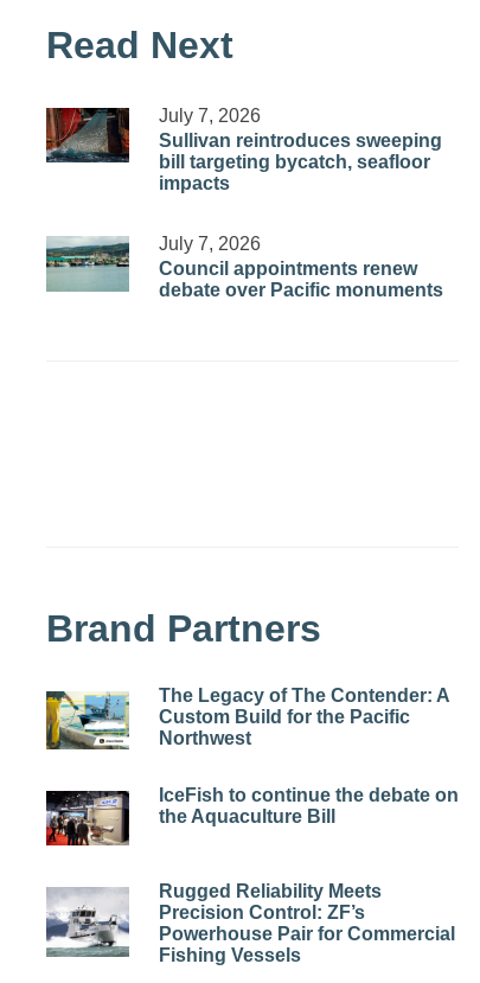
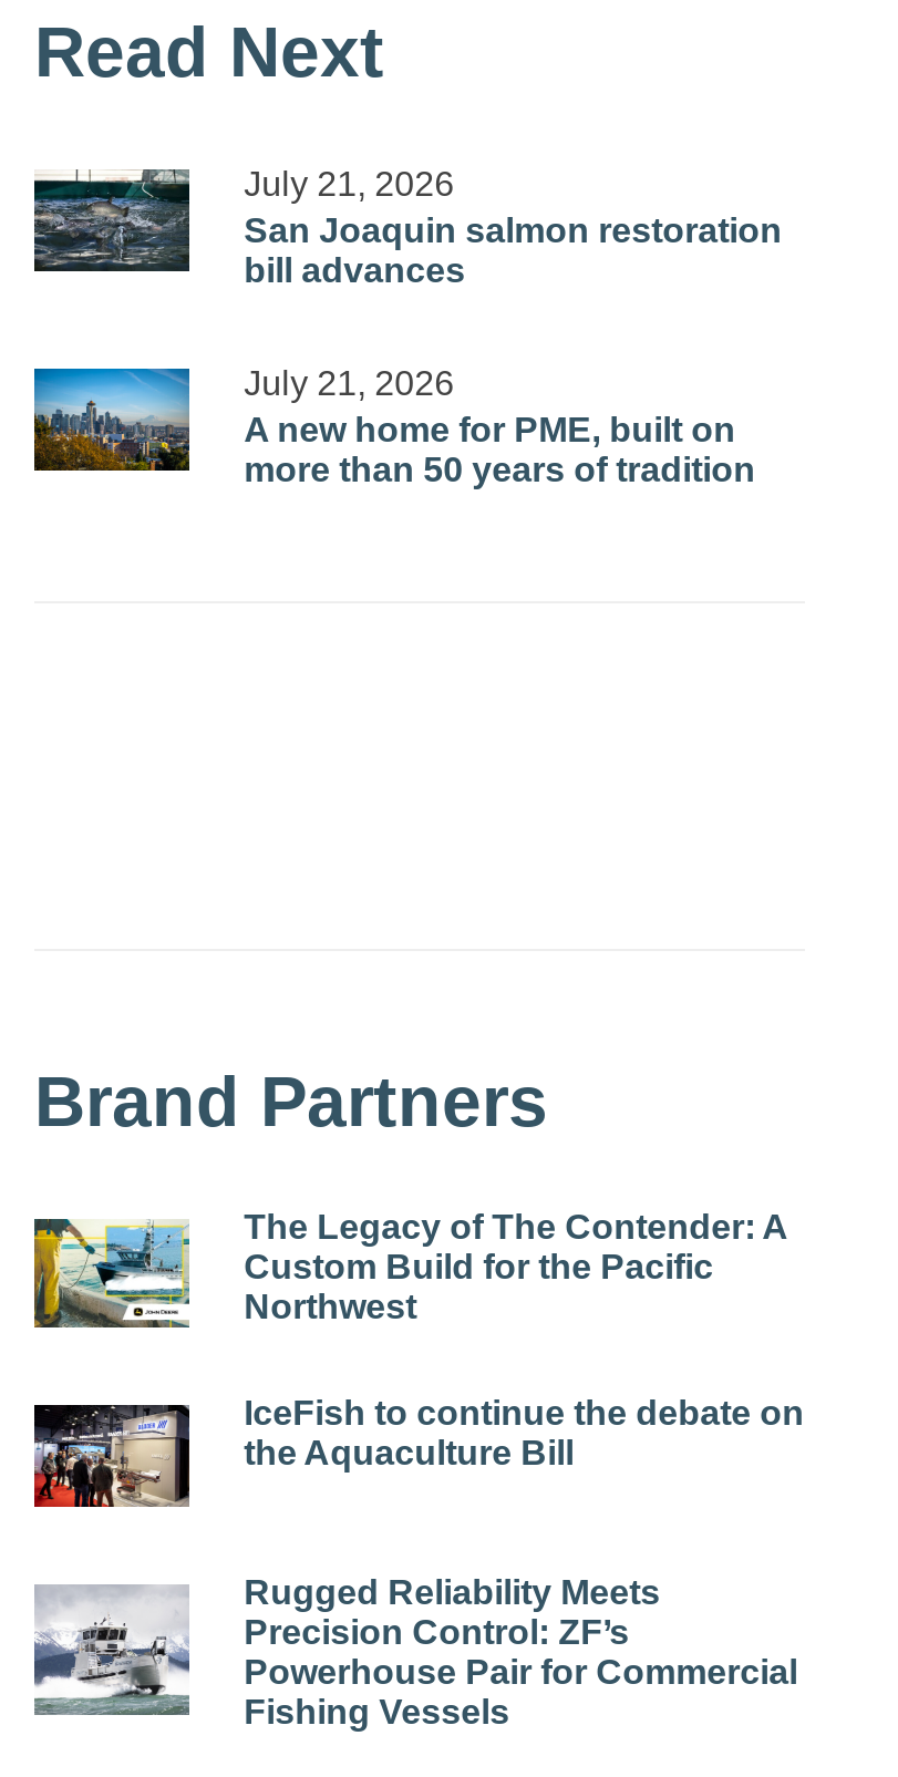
[45,106,442,193] [image] | July 7, 2026 | Sullivan reintroduces sweeping | bill targeting bycatch, seafloor | impacts -> [32,165,782,289] [image] | July 21, 2026 | San Joaquin salmon restoration | bill advances
[46,234,443,300] [image] | July 7, 2026 | Council appointments renew | debate over Pacific monuments -> [32,364,755,488] [image] | July 21, 2026 | A new home for PME, built on | more than 50 years of tradition

